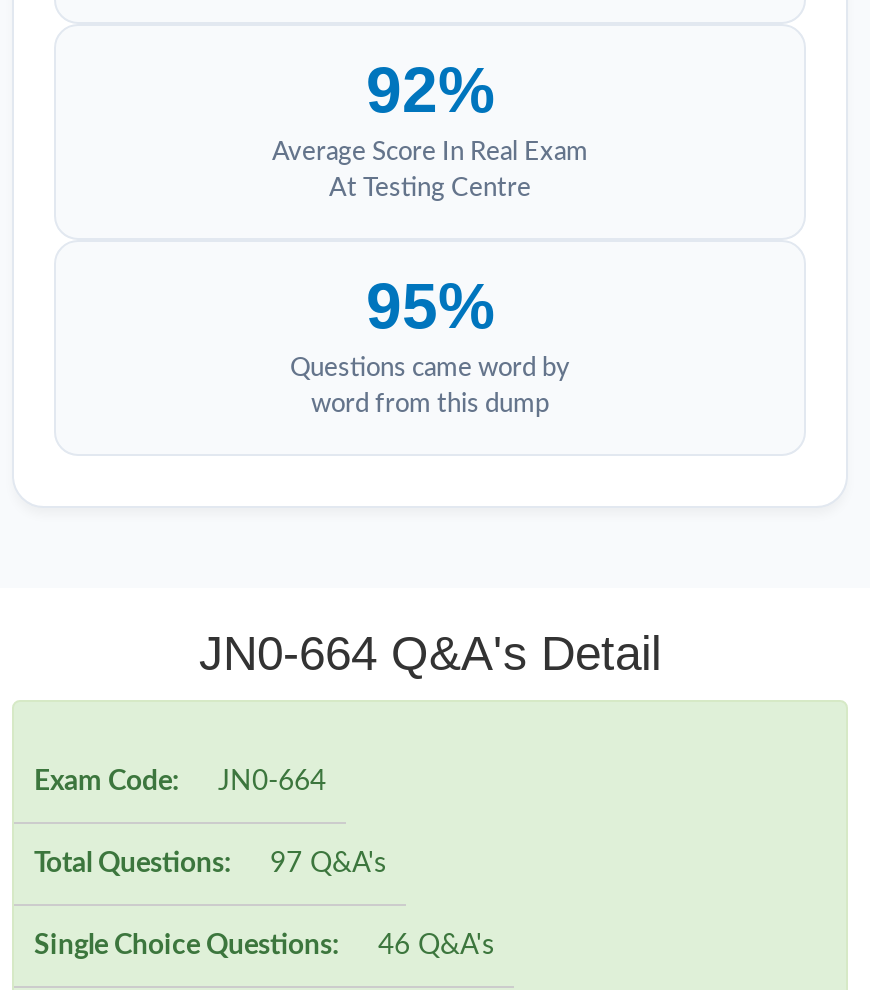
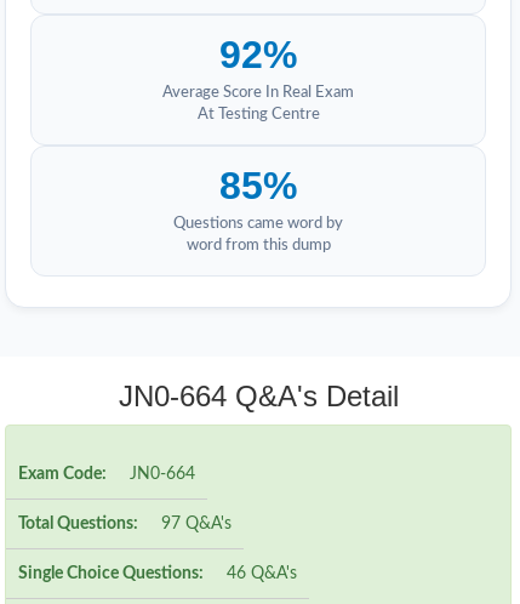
[366,270,494,342] 95% -> [219,164,297,207] 85%

